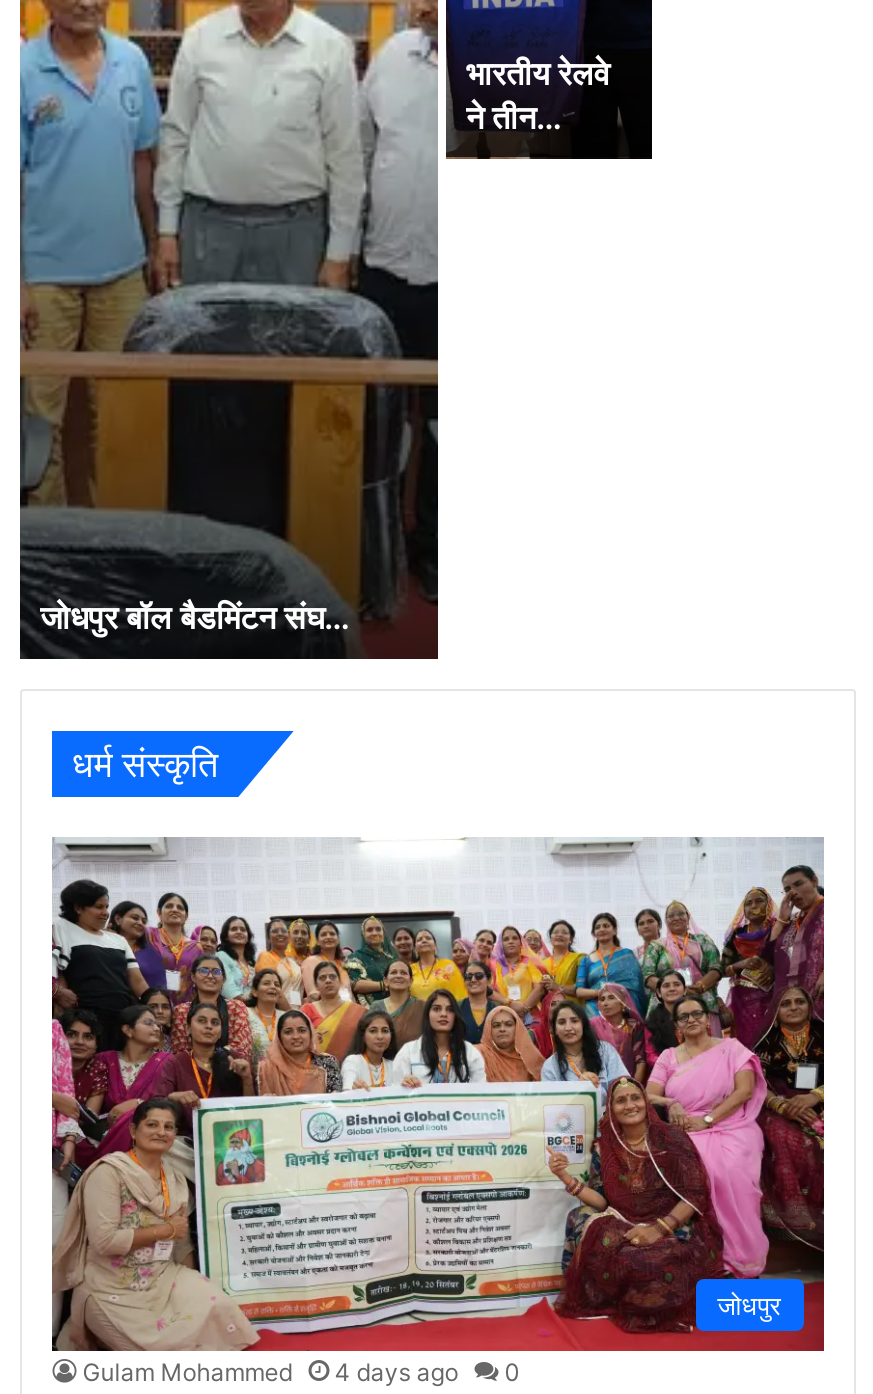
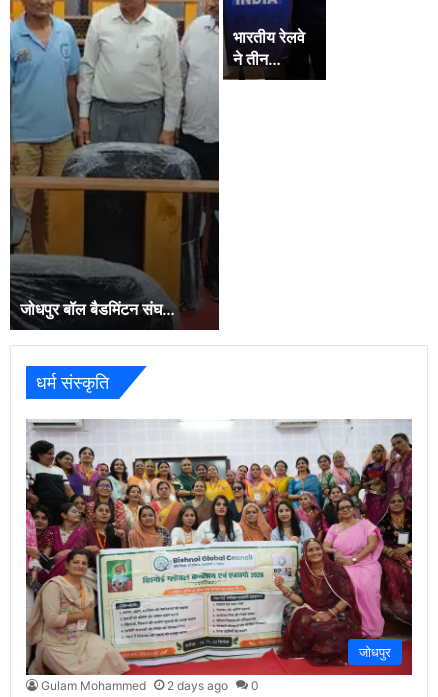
[83,1357,521,1387] Gulam Mohammed 4 days ago 0 -> [41,678,259,693] Gulam Mohammed 2 days ago 0

